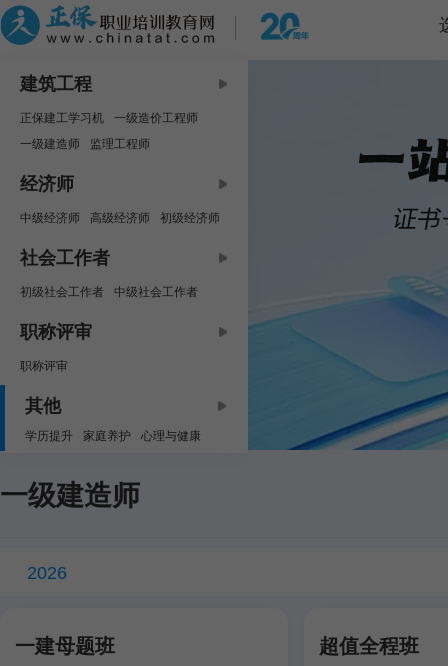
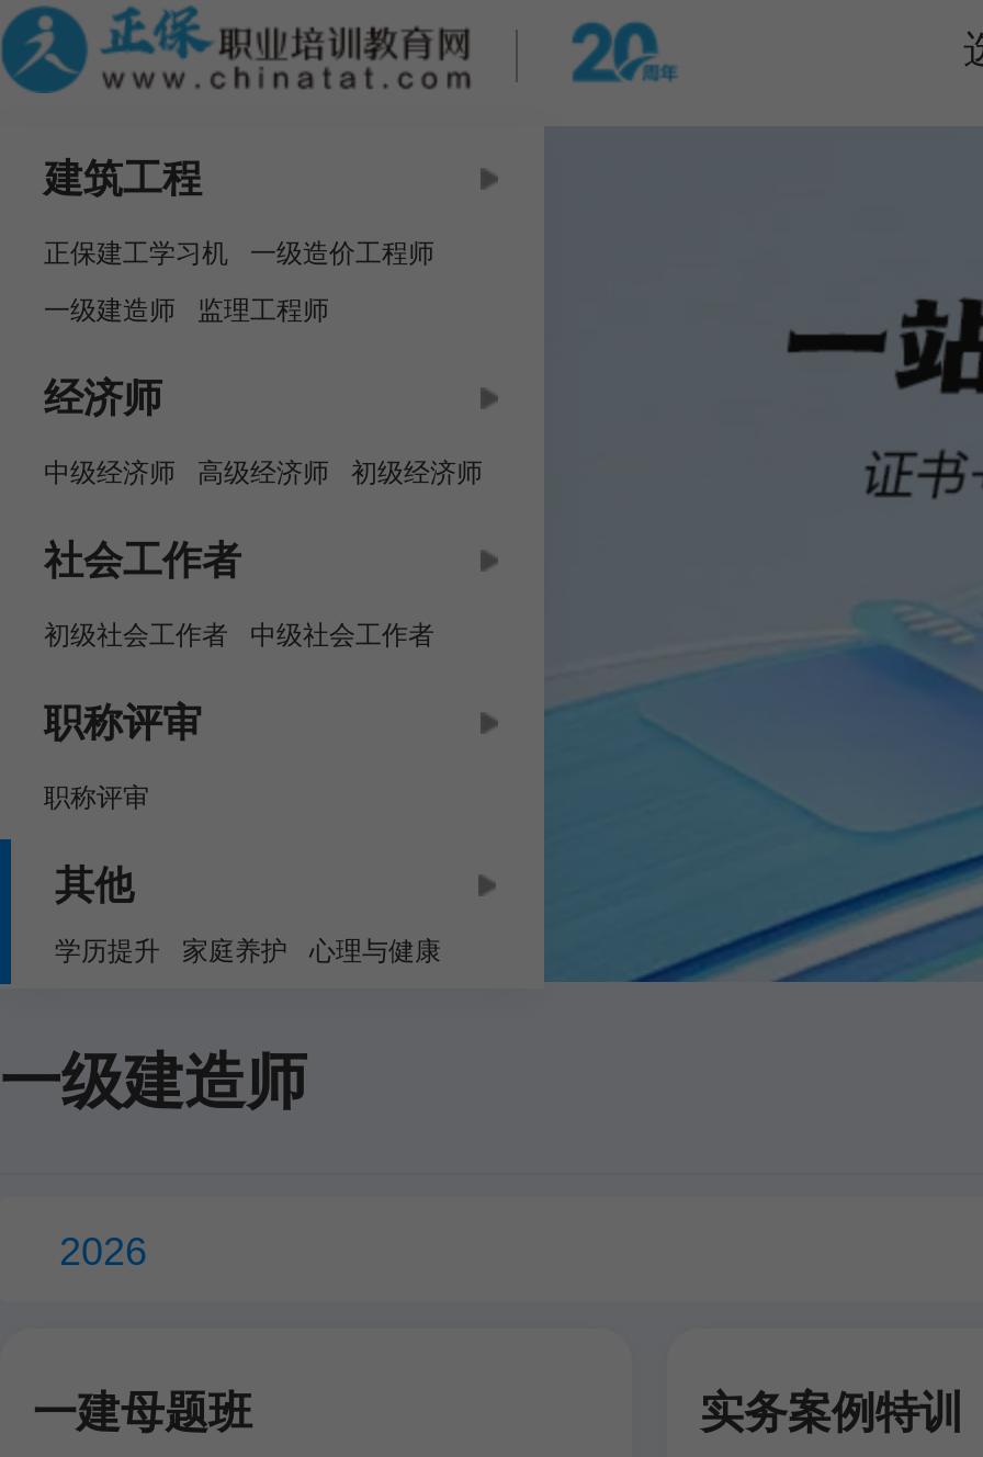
[319,635,419,657] 超值全程班 -> [700,1388,963,1436] 实务案例特训

